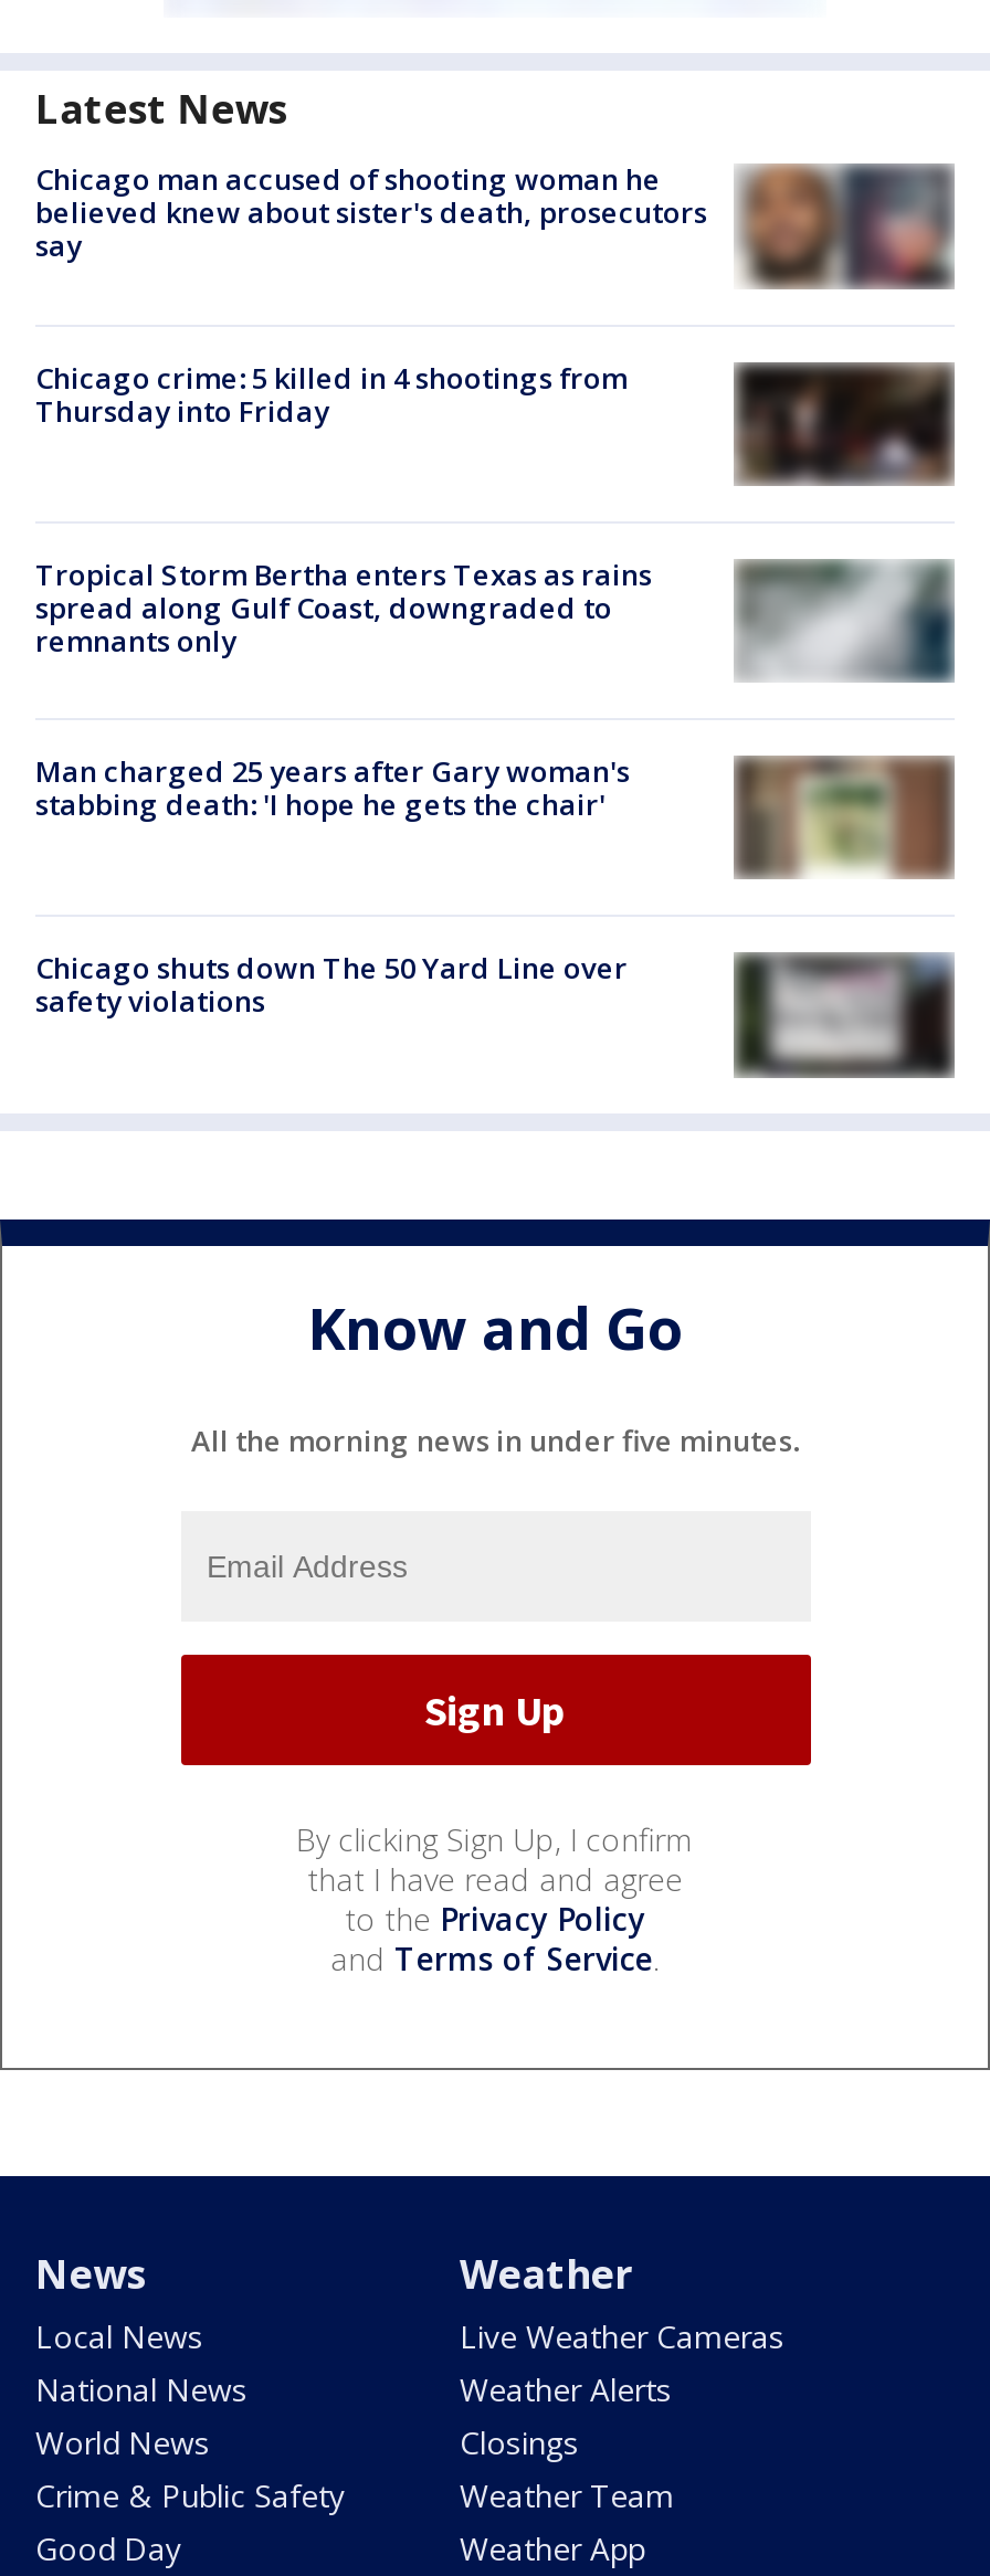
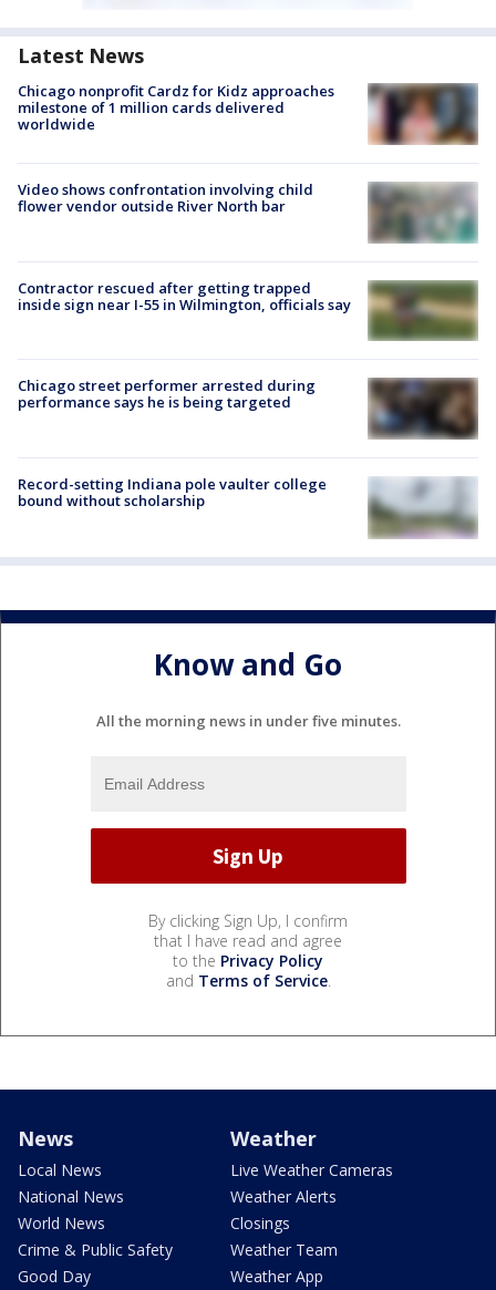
[35,160,941,288] [image] | Chicago man accused of shooting woman he | believed knew about sister's death, prosecutors | say -> [18,81,473,145] [image] | Chicago nonprofit Cardz for Kidz approaches | milestone of 1 million cards delivered | worldwide
[35,357,628,430] Chicago crime: 5 killed in 4 shootings from | Thursday into Friday -> [18,180,313,216] Video shows confrontation involving child | flower vendor outside River North bar
[738,363,955,487] [image] -> [371,184,478,244] [image]
[35,555,955,684] [image] | Tropical Storm Bertha enters Texas as rains | spread along Gulf Coast, downgraded to | remnants only -> [18,278,478,341] [image] | Contractor rescued after getting trapped | inside sign near I-55 in Wilmington, officials say
[35,752,630,824] Man charged 25 years after Gary woman's | stabbing death: 'I hope he gets the chair' -> [18,375,316,412] Chicago street performer arrested during | performance says he is being targeted
[736,761,944,878] [image] -> [370,379,474,440] [image]
[35,949,628,1022] Chicago shuts down The 50 Yard Line over | safety violations -> [18,474,327,511] Record-setting Indiana pole vaulter college | bound without scholarship
[734,951,955,1077] [image] -> [369,478,477,537] [image]

